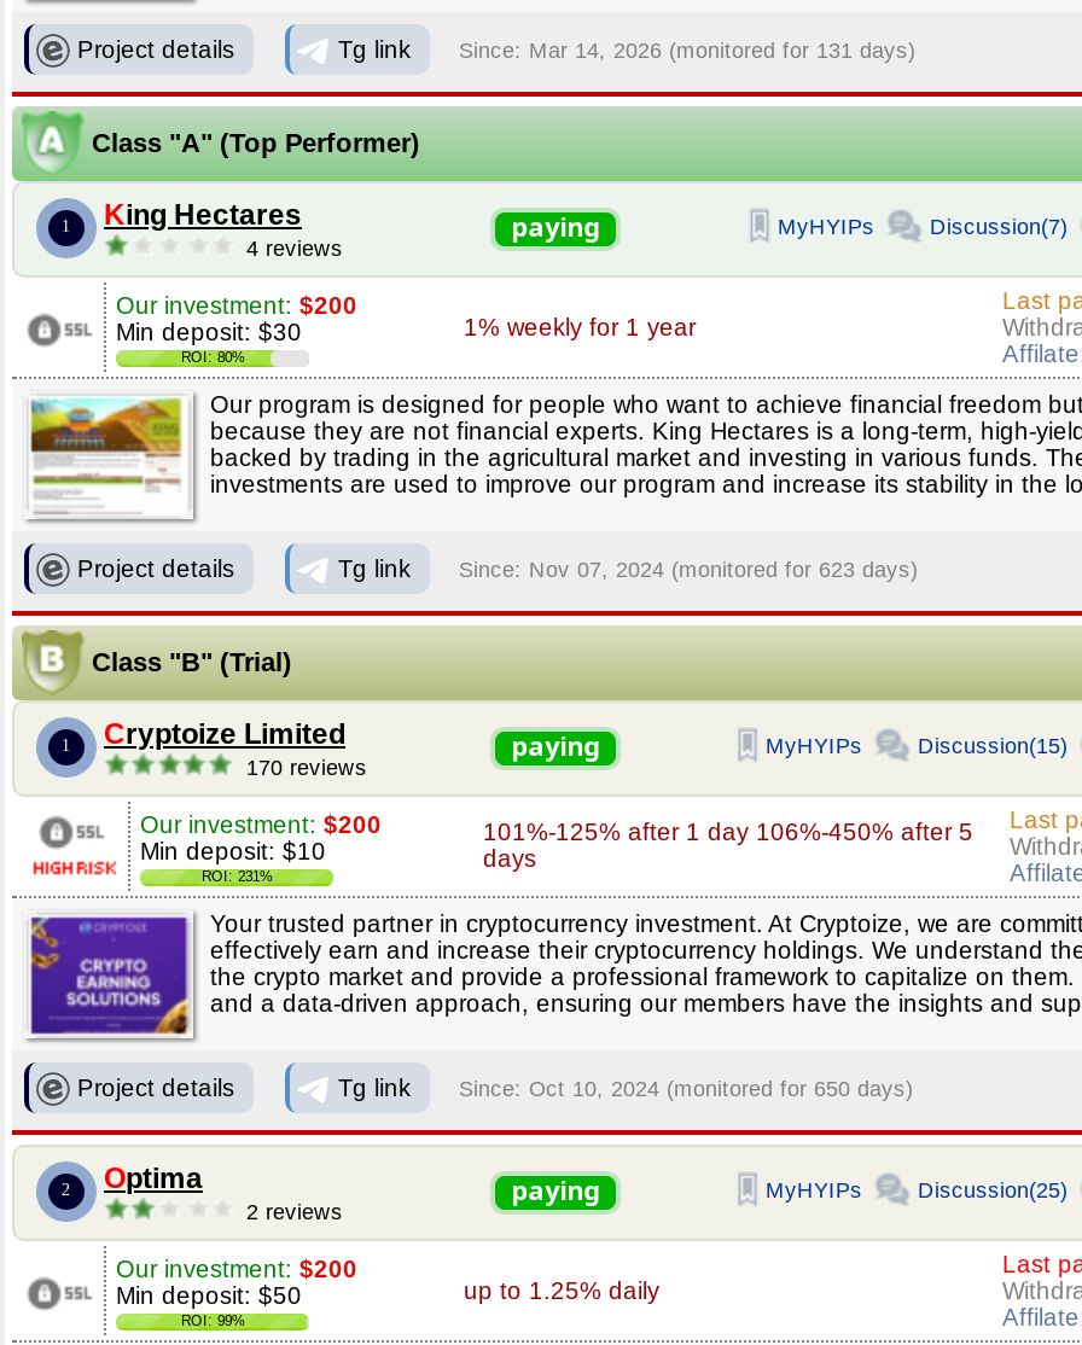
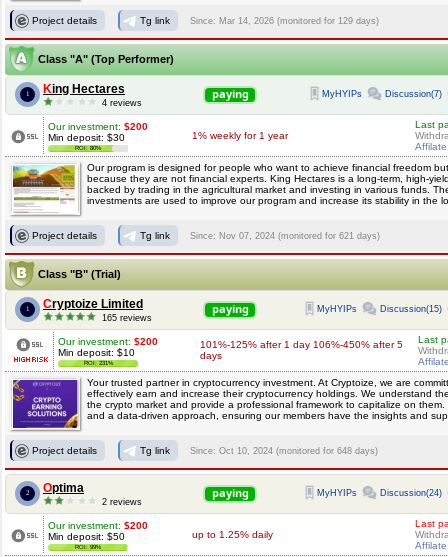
[459,39,915,63] Since: Mar 14, 2026 (monitored for 131 days) -> [190,16,379,26] Since: Mar 14, 2026 (monitored for 129 days)
[459,558,918,582] Since: Nov 07, 2024 (monitored for 623 days) -> [190,231,380,241] Since: Nov 07, 2024 (monitored for 621 days)
[246,756,367,780] 170 reviews -> [102,313,152,323] 165 reviews
[459,1077,913,1101] Since: Oct 10, 2024 (monitored for 650 days) -> [190,446,378,456] Since: Oct 10, 2024 (monitored for 648 days)
[918,1178,1068,1203] Discussion(25) -> [380,488,442,498] Discussion(24)

